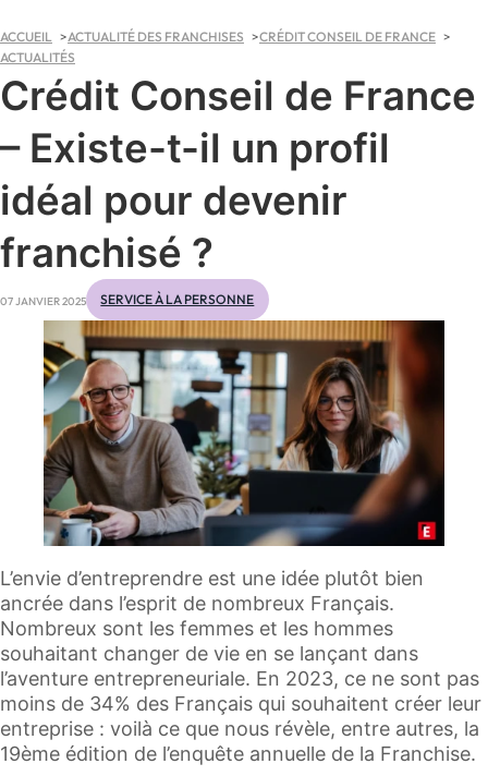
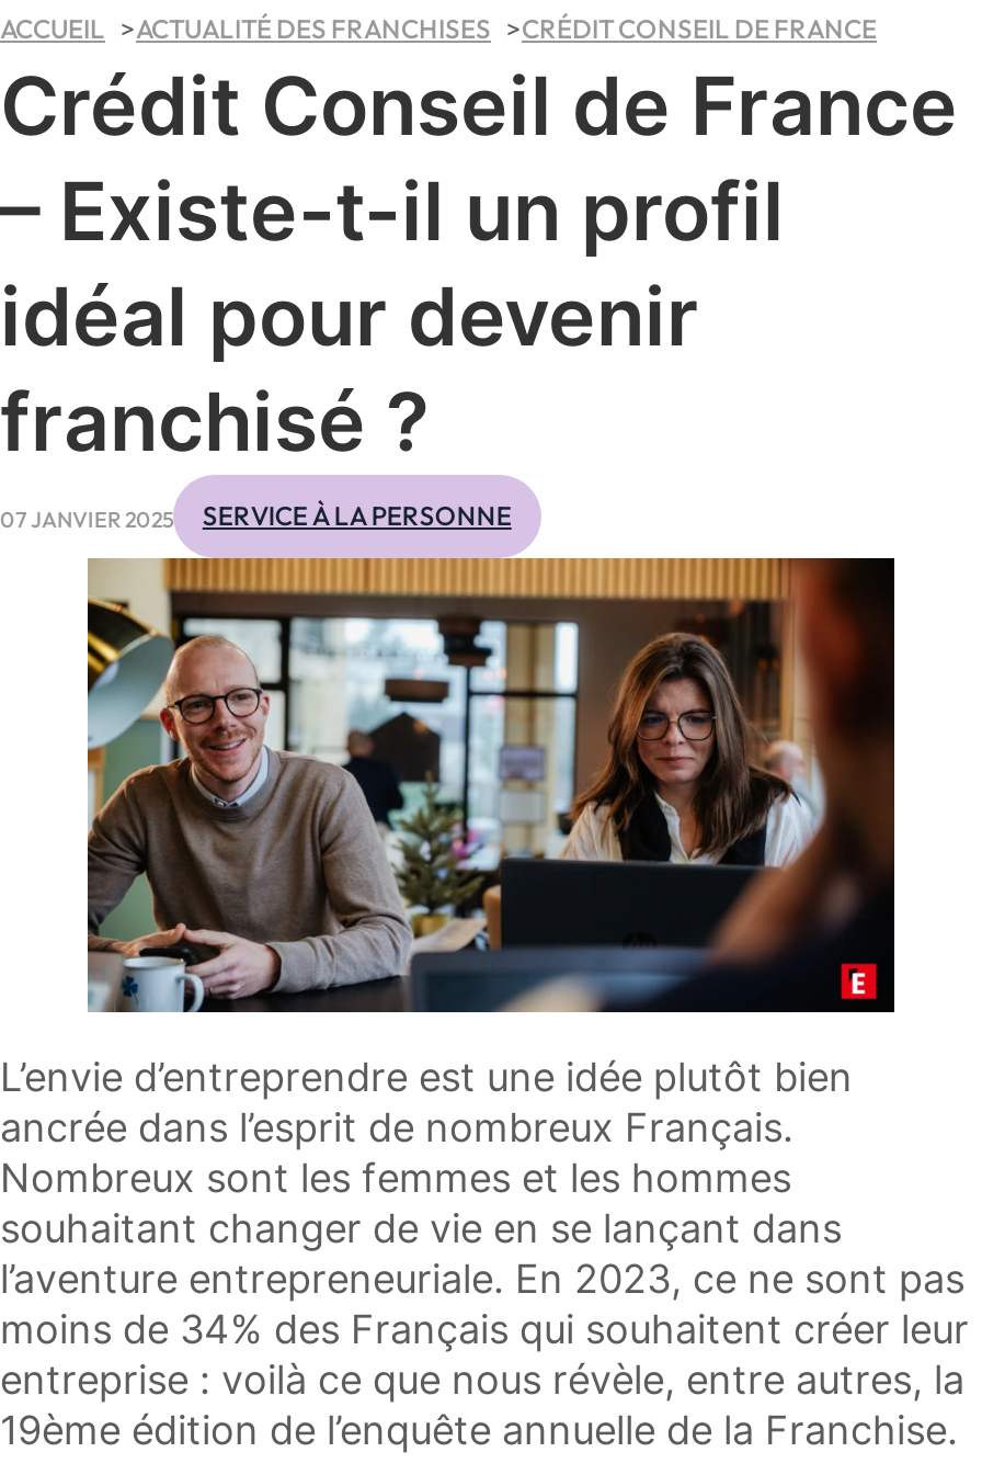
[0,49,75,66] ACTUALITÉS -> none

